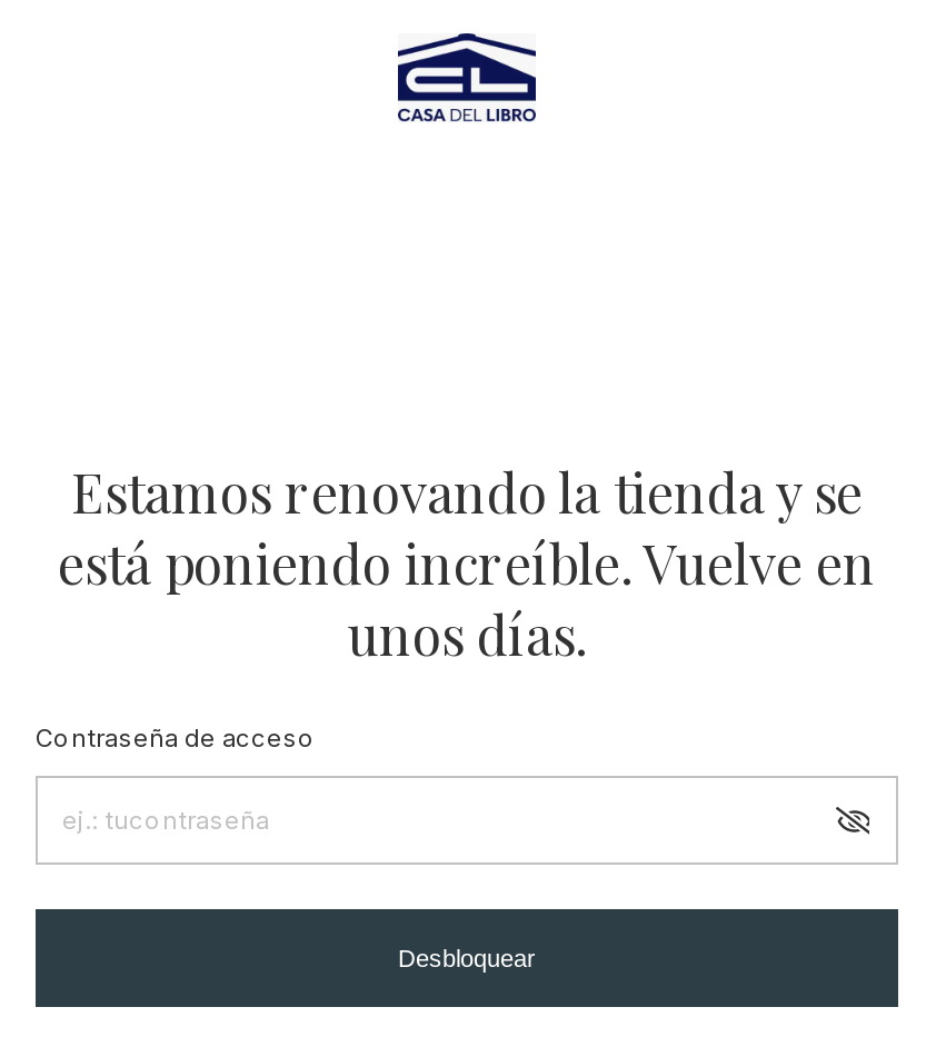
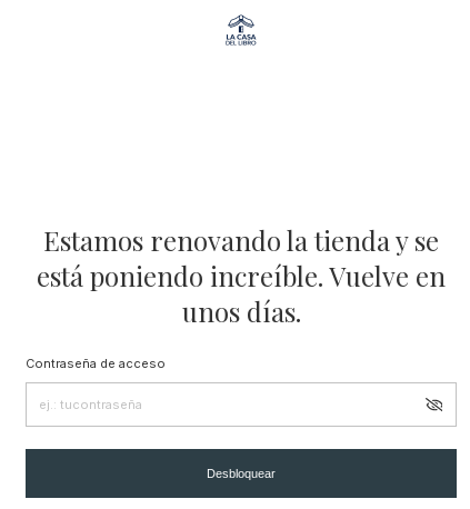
[396,31,538,124] [image] -> [207,11,276,56] [image]

